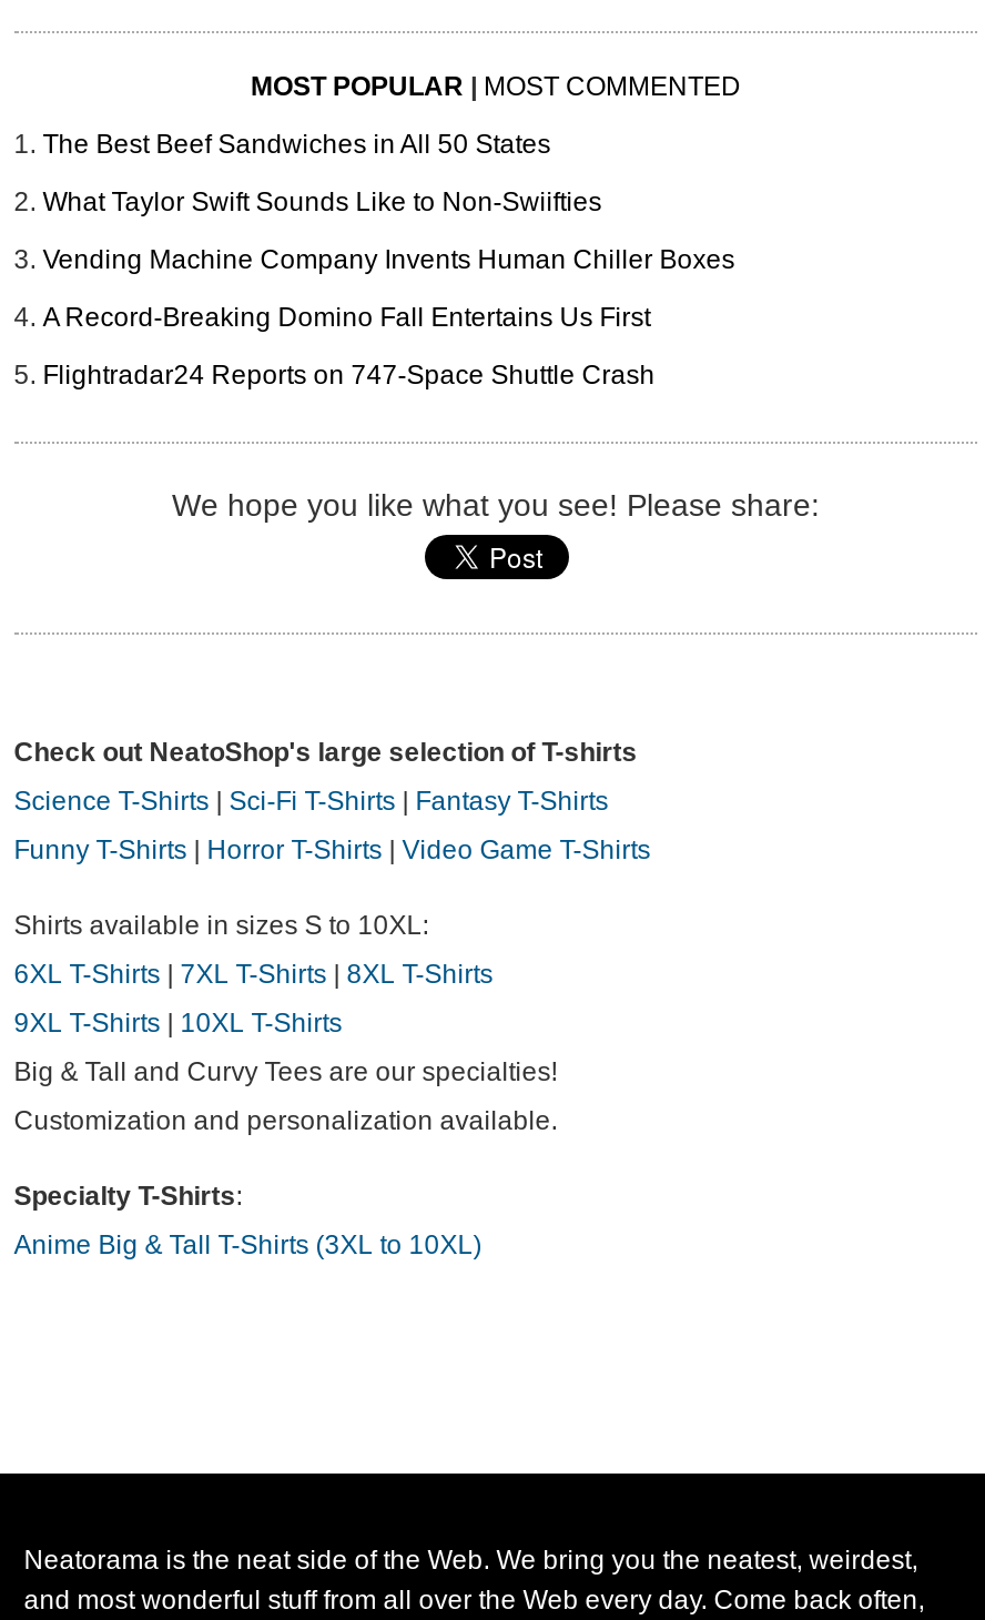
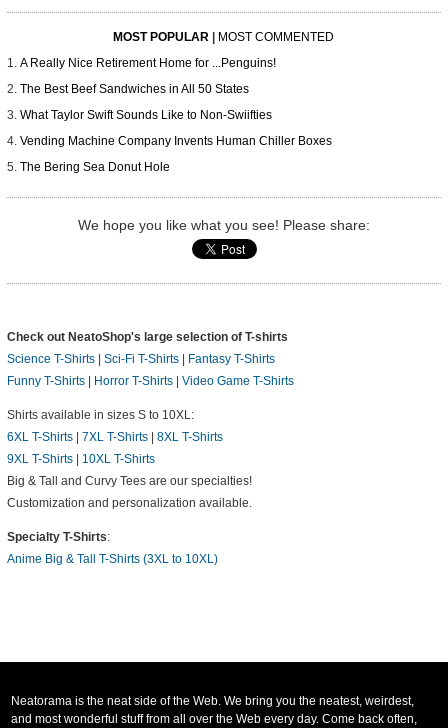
none -> [20,56,276,70] A Really Nice Retirement Home for ...Penguins!
moved [43,130,735,276] -> [20,82,332,148]: The Best Beef Sandwiches in All 50 States | What Taylor Swift Sounds Like to Non-Swiifties | Vending Machine Company Invents Human Chiller Boxes
[43,303,655,392] A Record-Breaking Domino Fall Entertains Us First | Flightradar24 Reports on 747-Space Shuttle Crash -> [20,160,170,174] The Bering Sea Donut Hole

